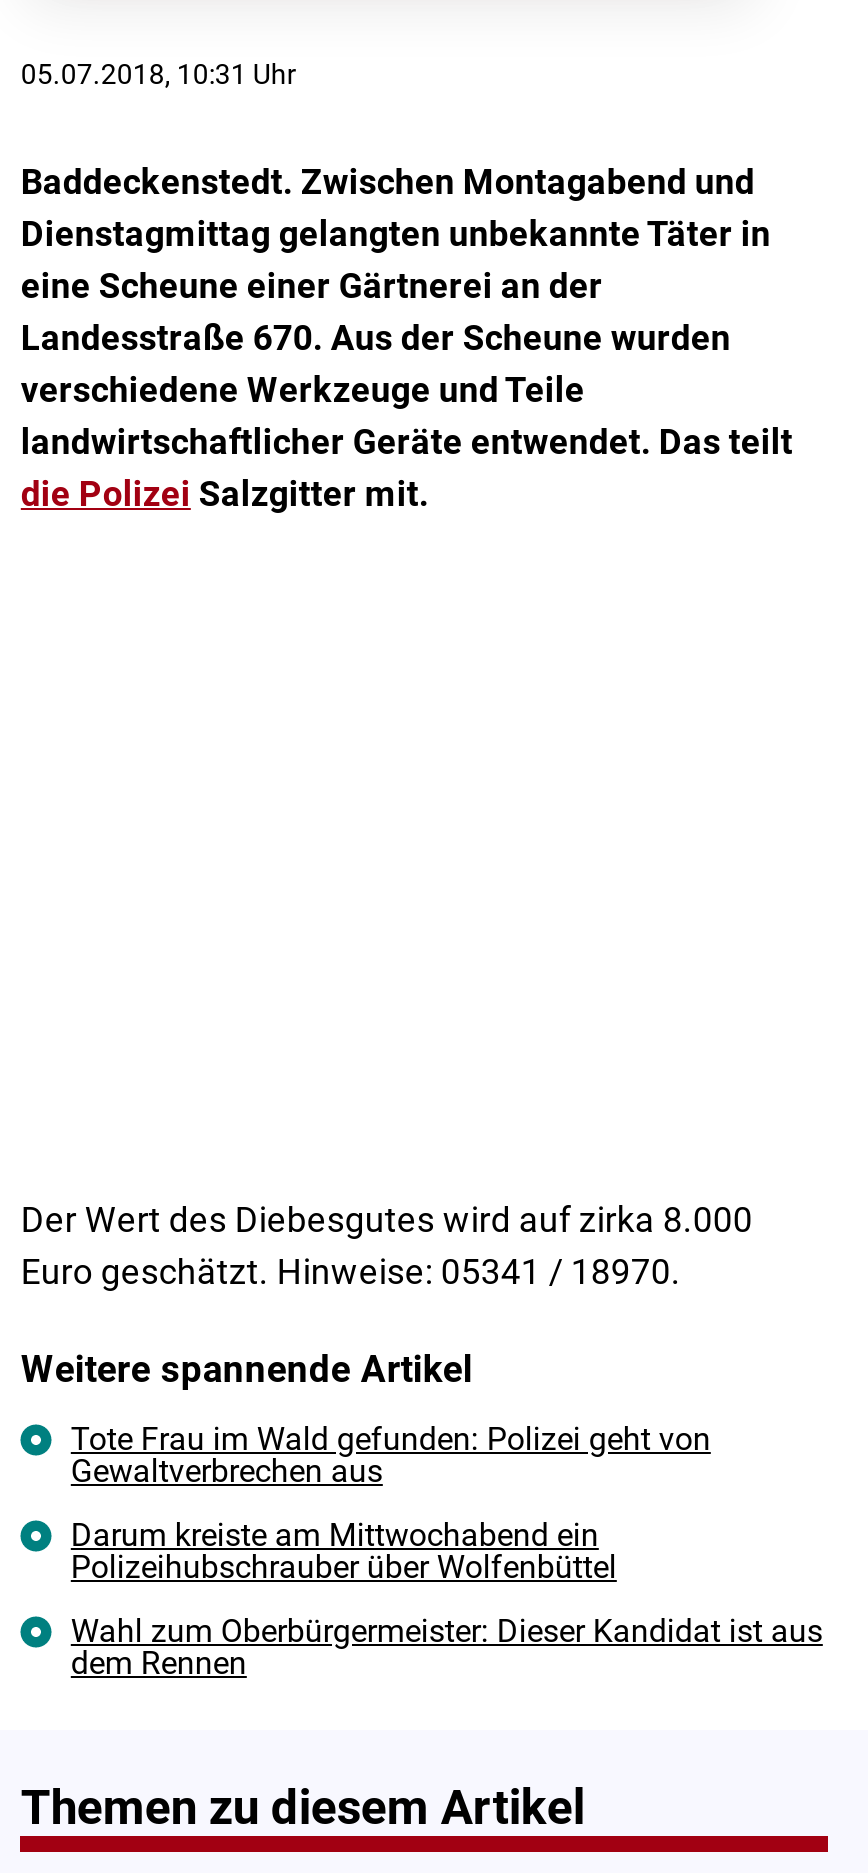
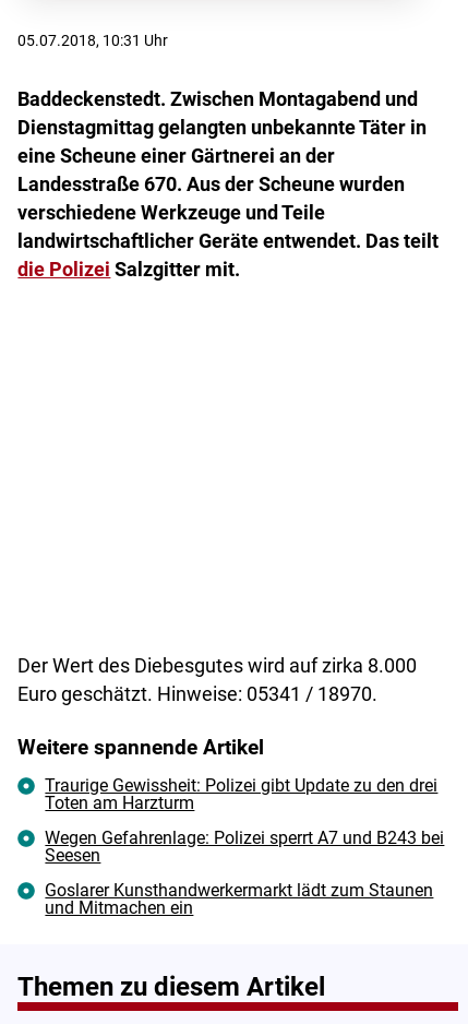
[71,1421,711,1491] Tote Frau im Wald gefunden: Polizei geht von | Gewaltverbrechen aus -> [45,775,438,814] Traurige Gewissheit: Polizei gibt Update zu den drei | Toten am Harzturm
[71,1517,617,1587] Darum kreiste am Mittwochabend ein | Polizeihubschrauber über Wolfenbüttel -> [45,828,444,866] Wegen Gefahrenlage: Polizei sperrt A7 und B243 bei | Seesen
[71,1613,823,1683] Wahl zum Oberbürgermeister: Dieser Kandidat ist aus | dem Rennen -> [45,880,434,918] Goslarer Kunsthandwerkermarkt lädt zum Staunen | und Mitmachen ein

